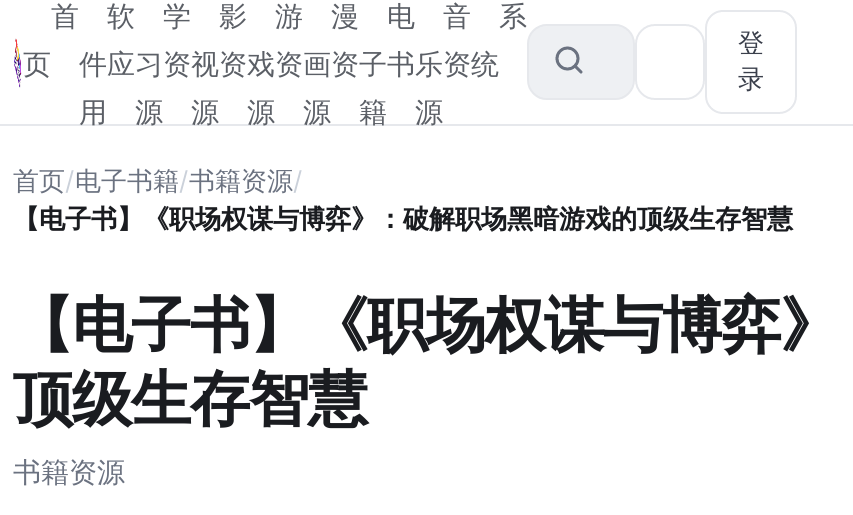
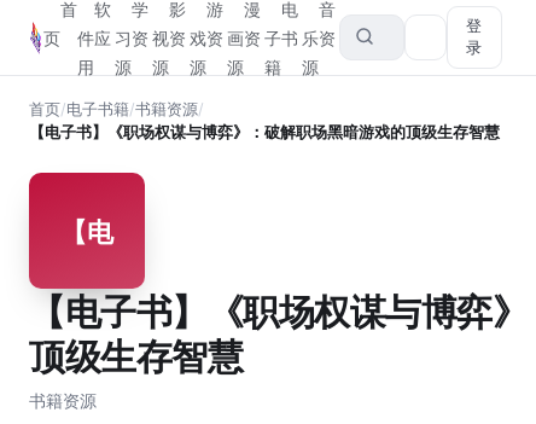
[471,0,527,80] 系 | 统 -> none
none -> [60,211,113,251] 【电

